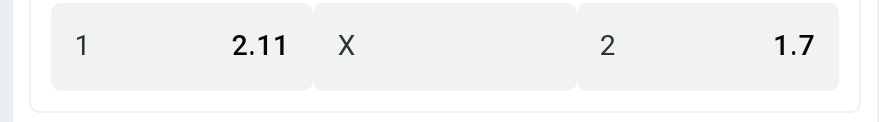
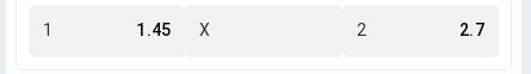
[232,29,356,61] 2.11 X -> [136,20,211,39] 1.45 X
[773,29,815,61] 1.7 -> [460,20,484,39] 2.7

